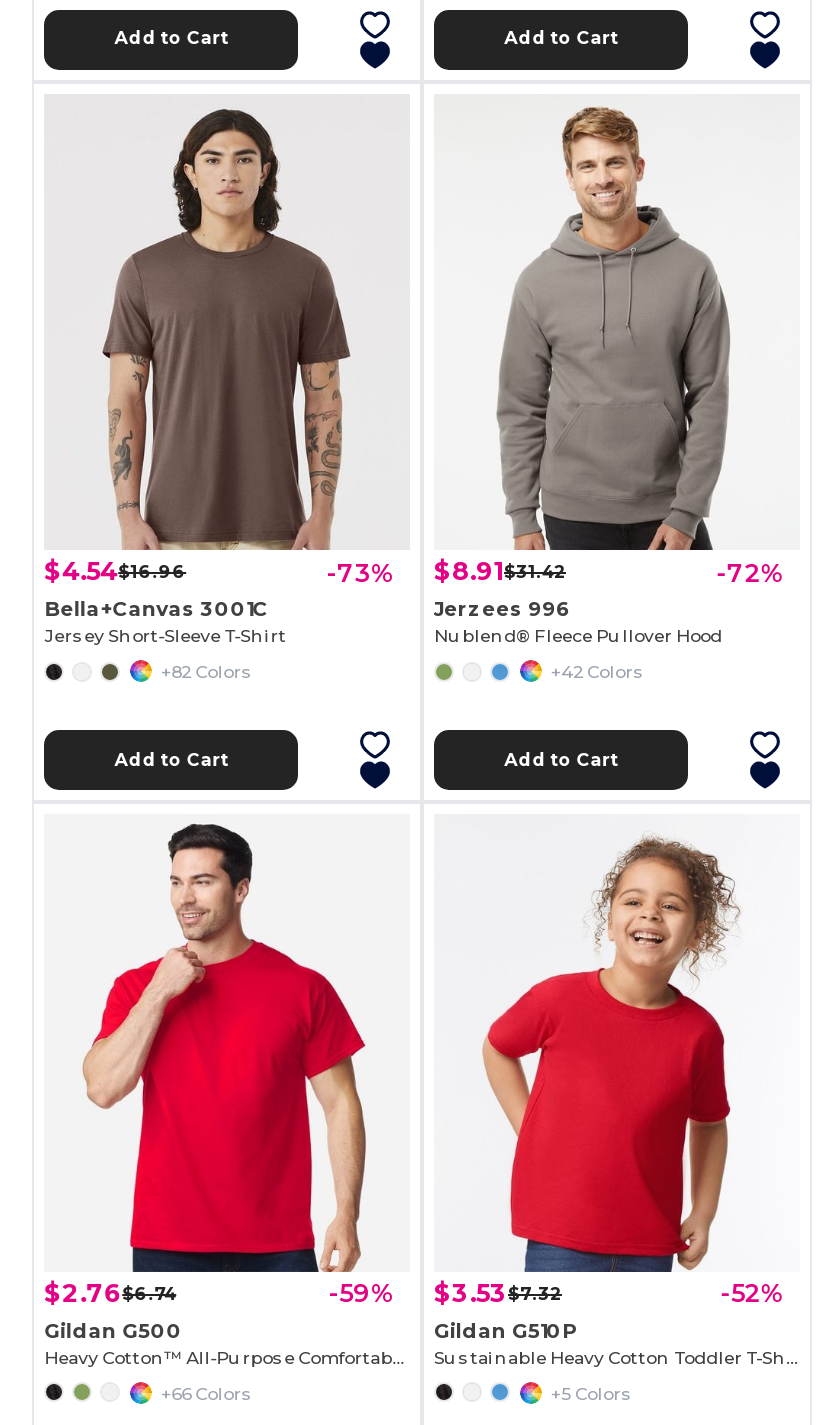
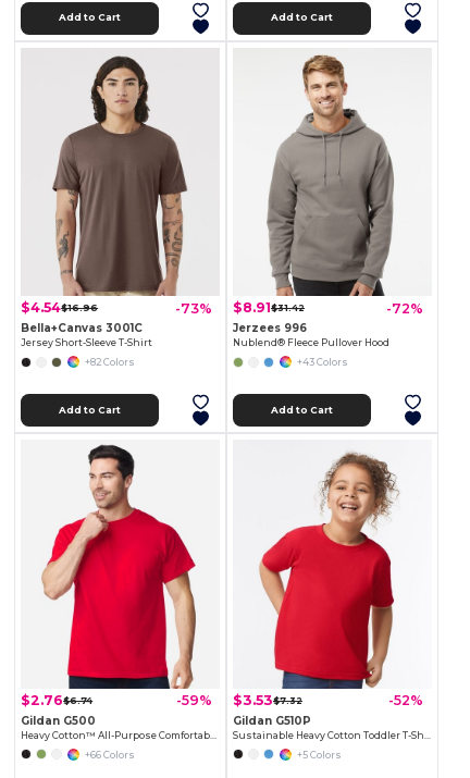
[551,663,645,683] +42 Colors -> [296,357,348,368] +43 Colors

